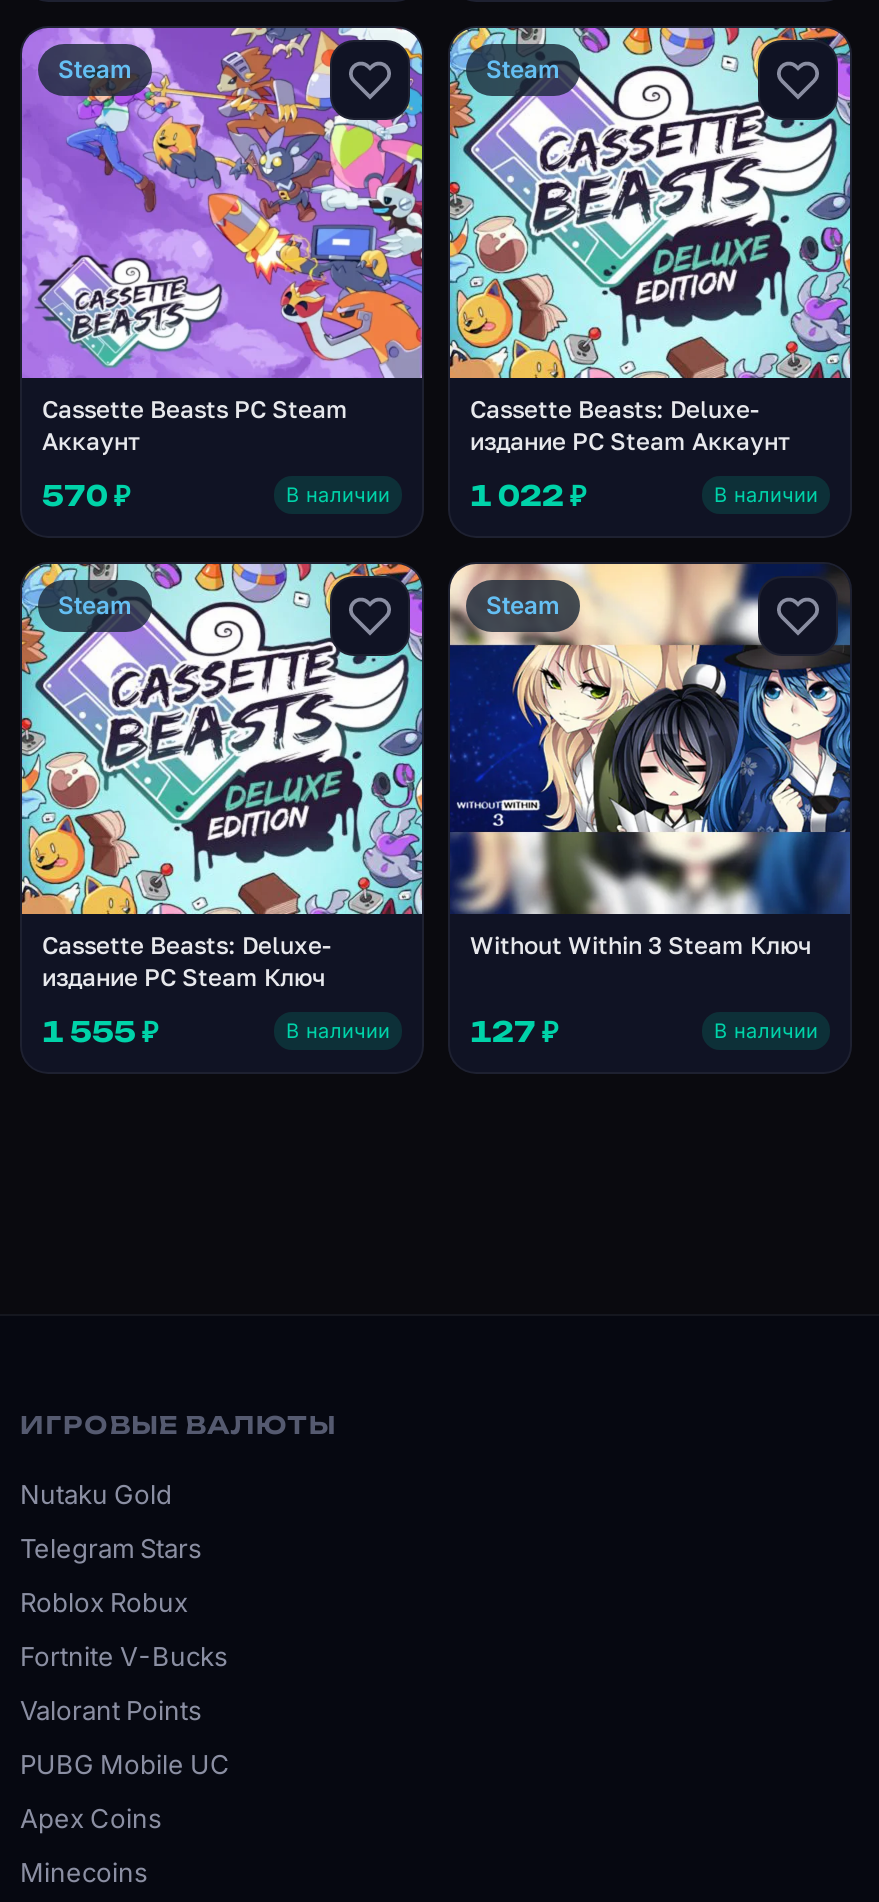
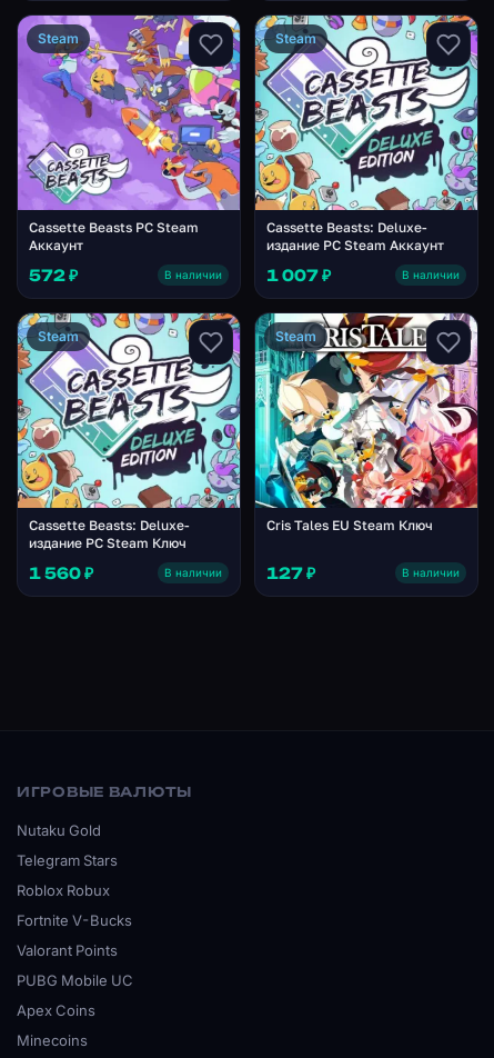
[42,479,130,513] 570 ₽ -> [29,266,78,285] 572 ₽
[470,479,586,513] 1 022 ₽ -> [266,266,331,285] 1 007 ₽
[448,562,852,961] [image] | Without Within 3 Steam Ключ -> [254,312,478,533] [image] | Cris Tales EU Steam Ключ
[42,1015,158,1049] 1 555 ₽ -> [29,563,93,582] 1 560 ₽

